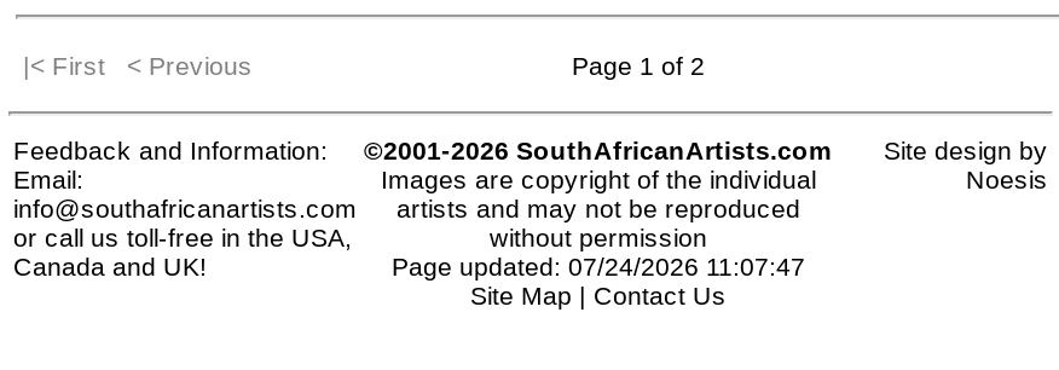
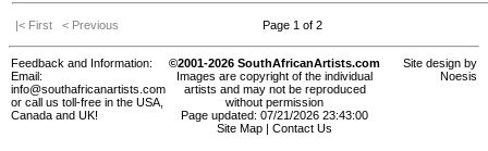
[392,252,805,281] Page updated: 07/24/2026 11:07:47 -> [181,109,368,122] Page updated: 07/21/2026 23:43:00

